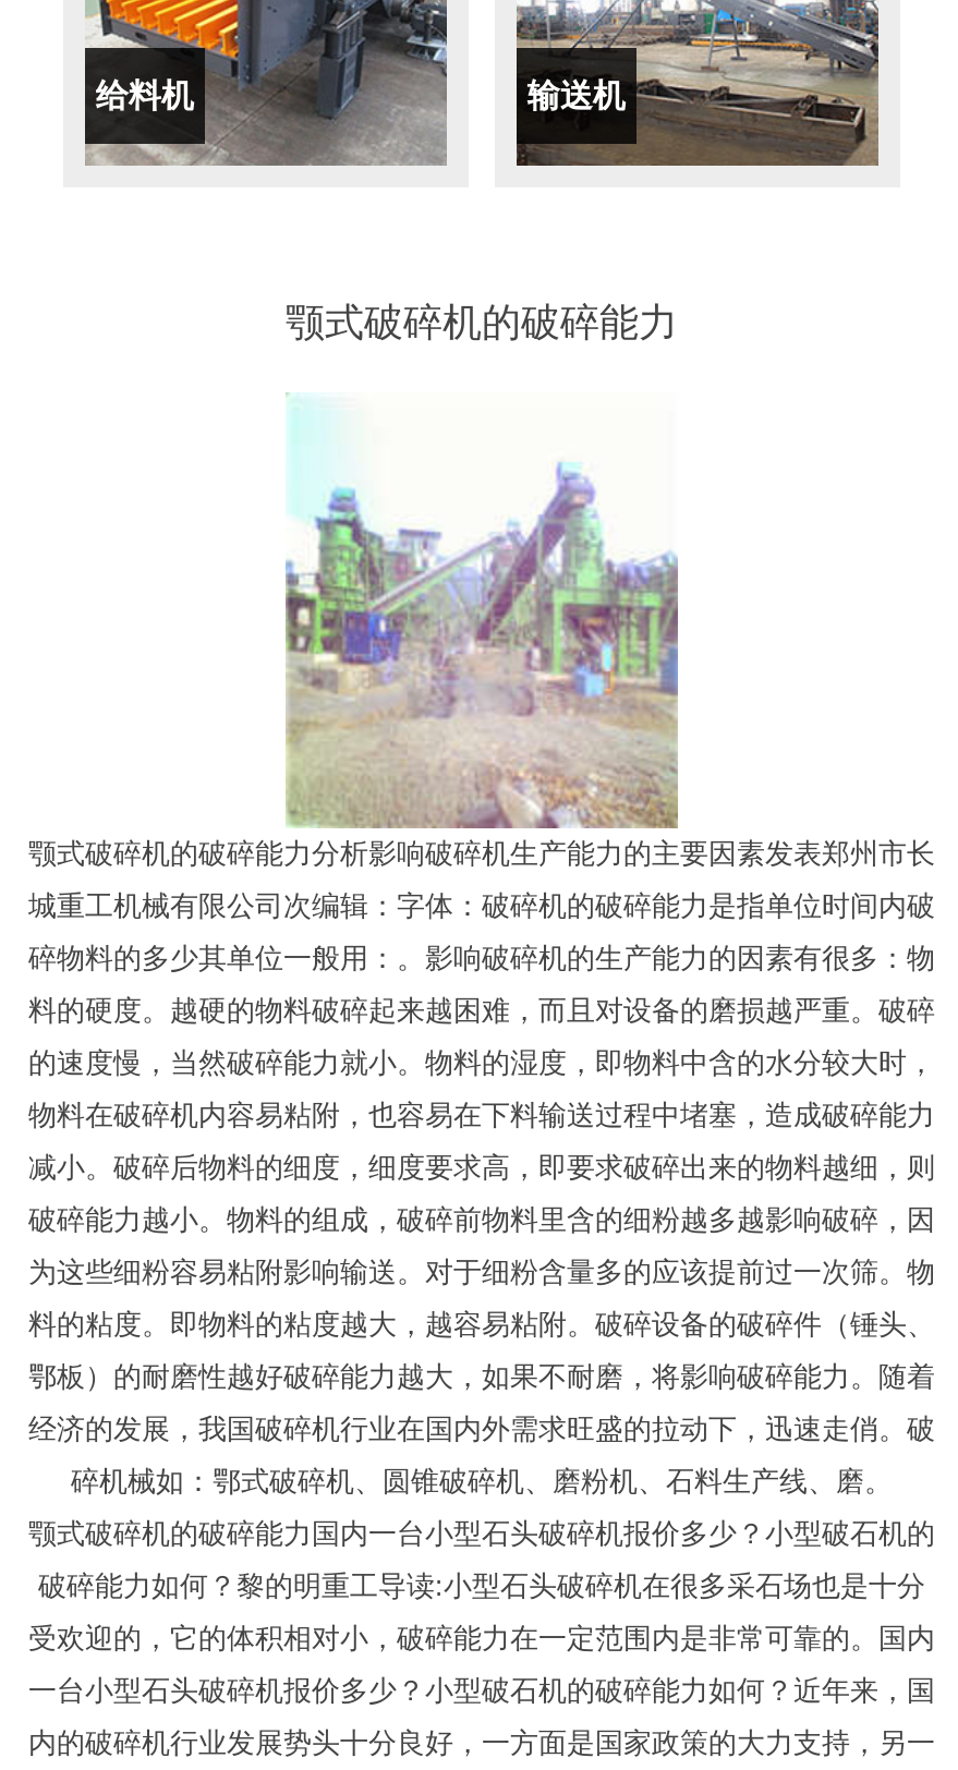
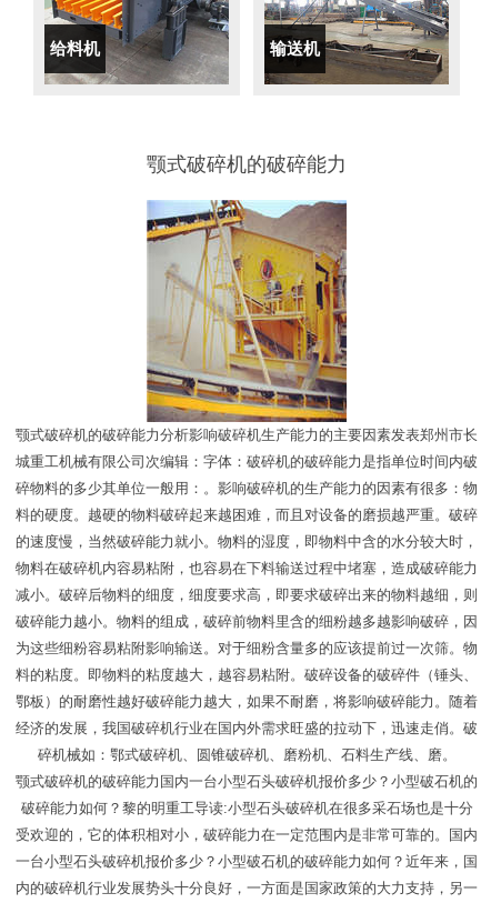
[286,392,680,831] [image] -> [146,199,348,423] [image]

